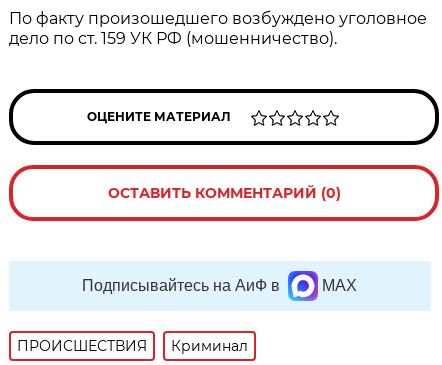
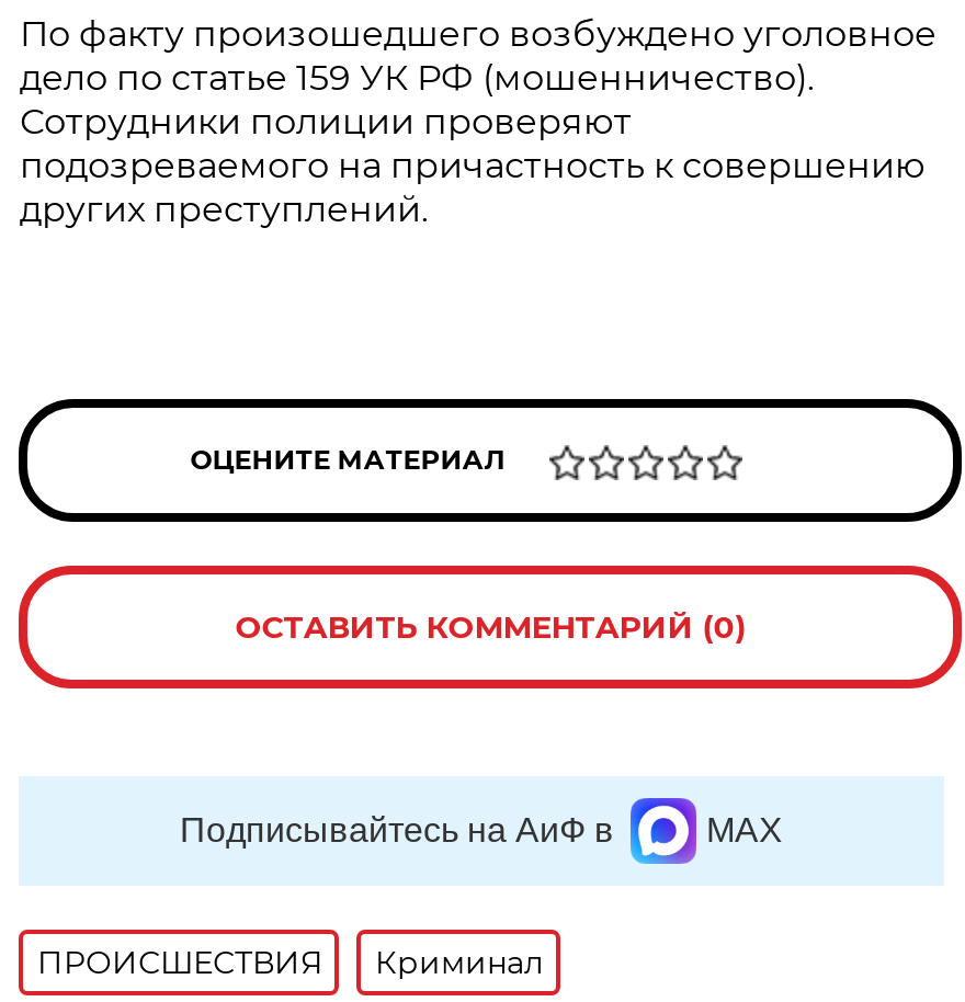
[9,29,337,48] дело по ст. 159 УК РФ (мошенничество). -> [20,57,925,231] дело по статье 159 УК РФ (мошенничество). | Сотрудники полиции проверяют | подозреваемого на причастность к совершению | других преступлений.

